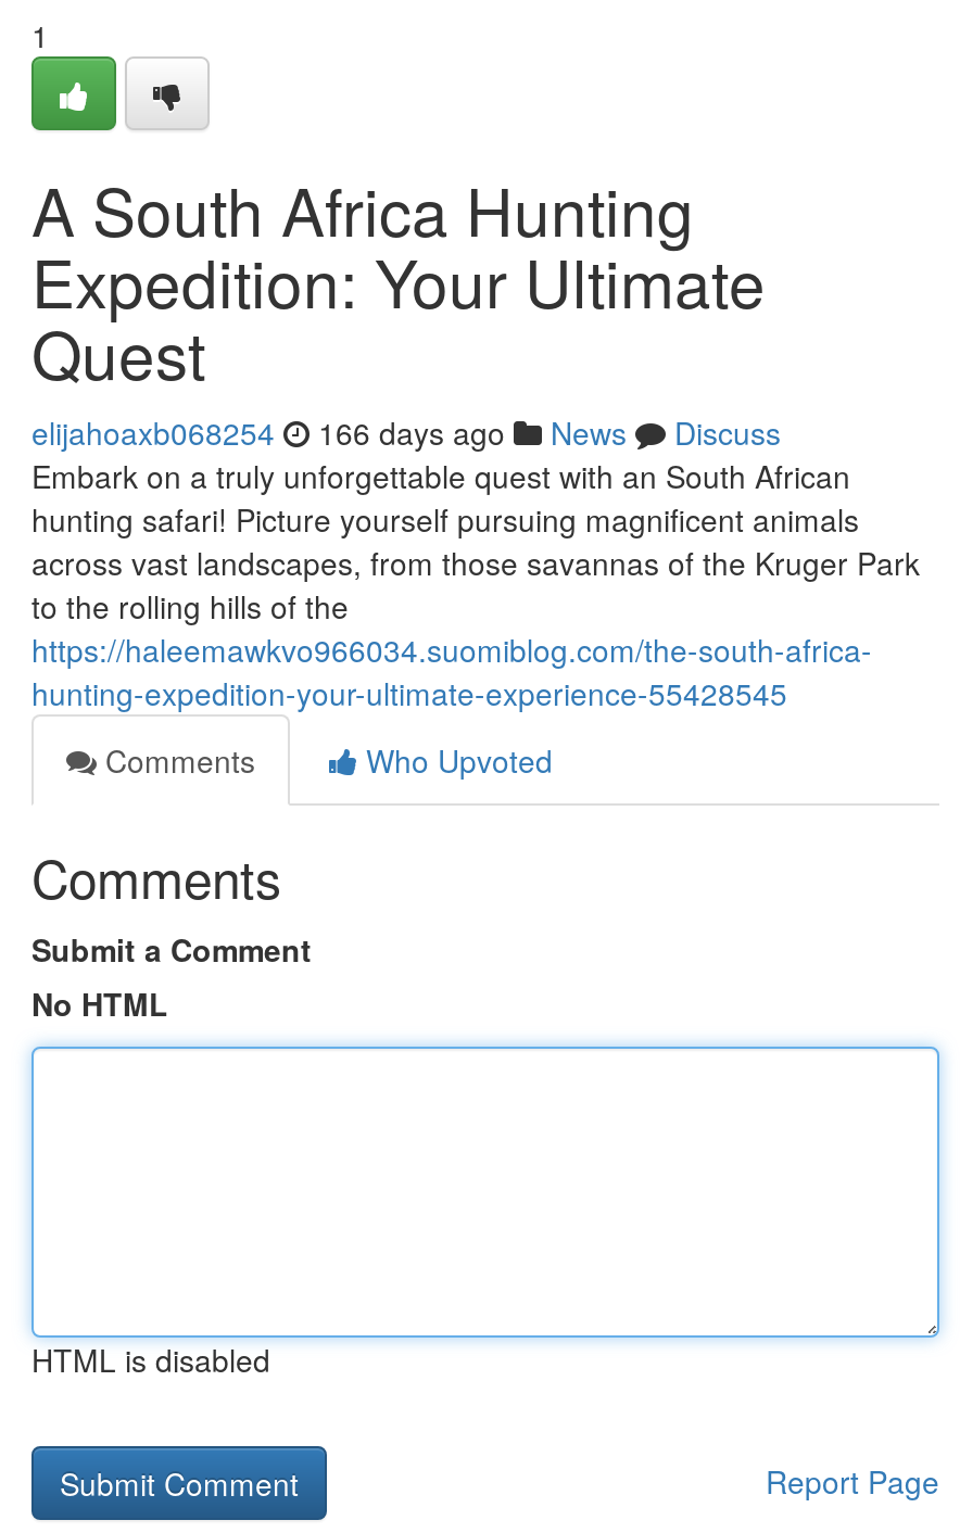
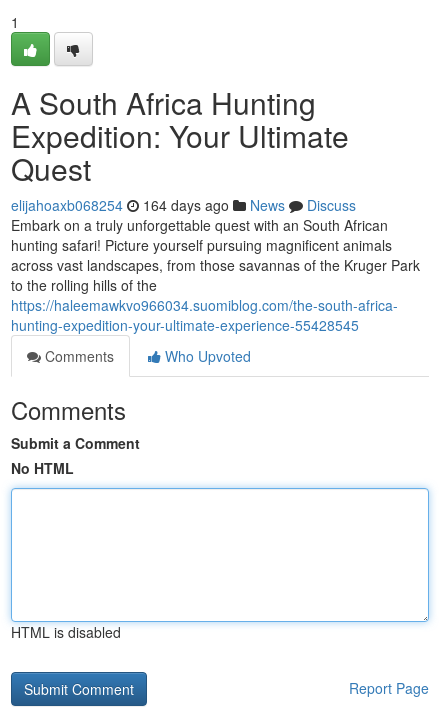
[31,410,781,454] elijahoaxb068254 166 days ago News Discuss -> [11,195,356,215] elijahoaxb068254 164 days ago News Discuss

